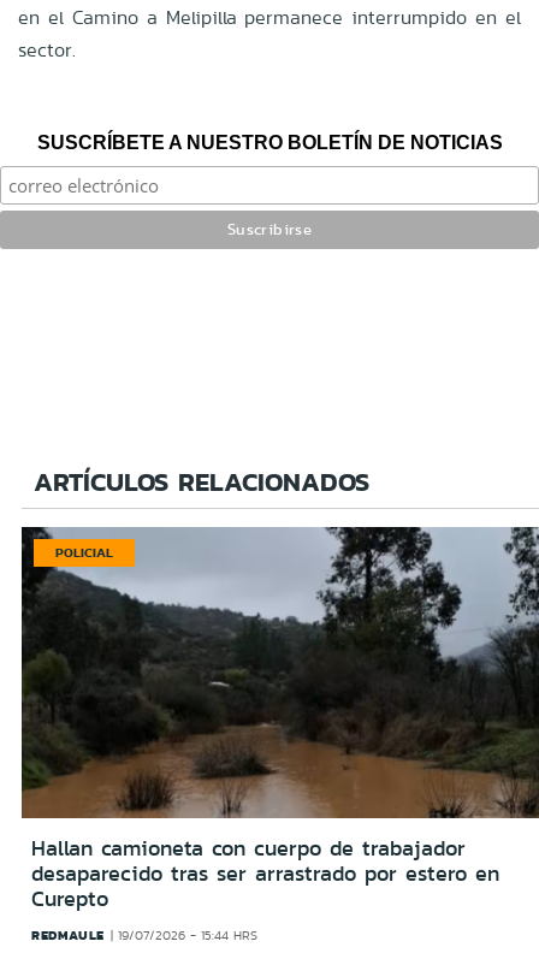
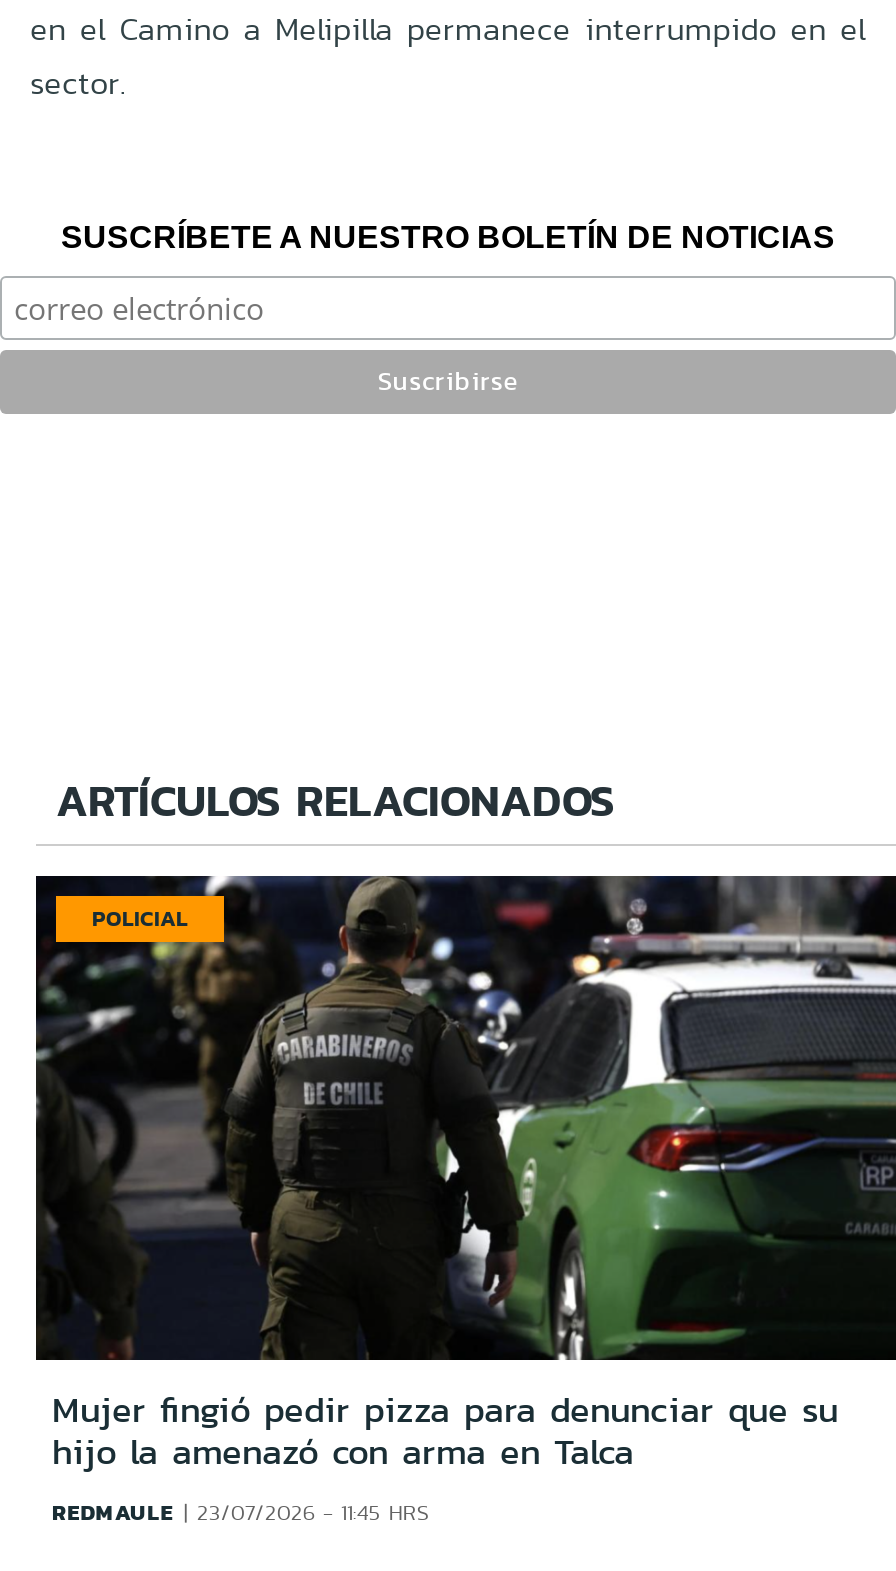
[22,526,535,914] [image] | Hallan camioneta con cuerpo de trabajador | desaparecido tras ser arrastrado por estero en | Curepto -> [36,874,890,1478] [image] | Mujer fingió pedir pizza para denunciar que su | hijo la amenazó con arma en Talca
[31,925,258,945] REDMAULE 19/07/2026 - 15:44 HRS -> [52,1496,429,1528] REDMAULE 23/07/2026 - 11:45 HRS

